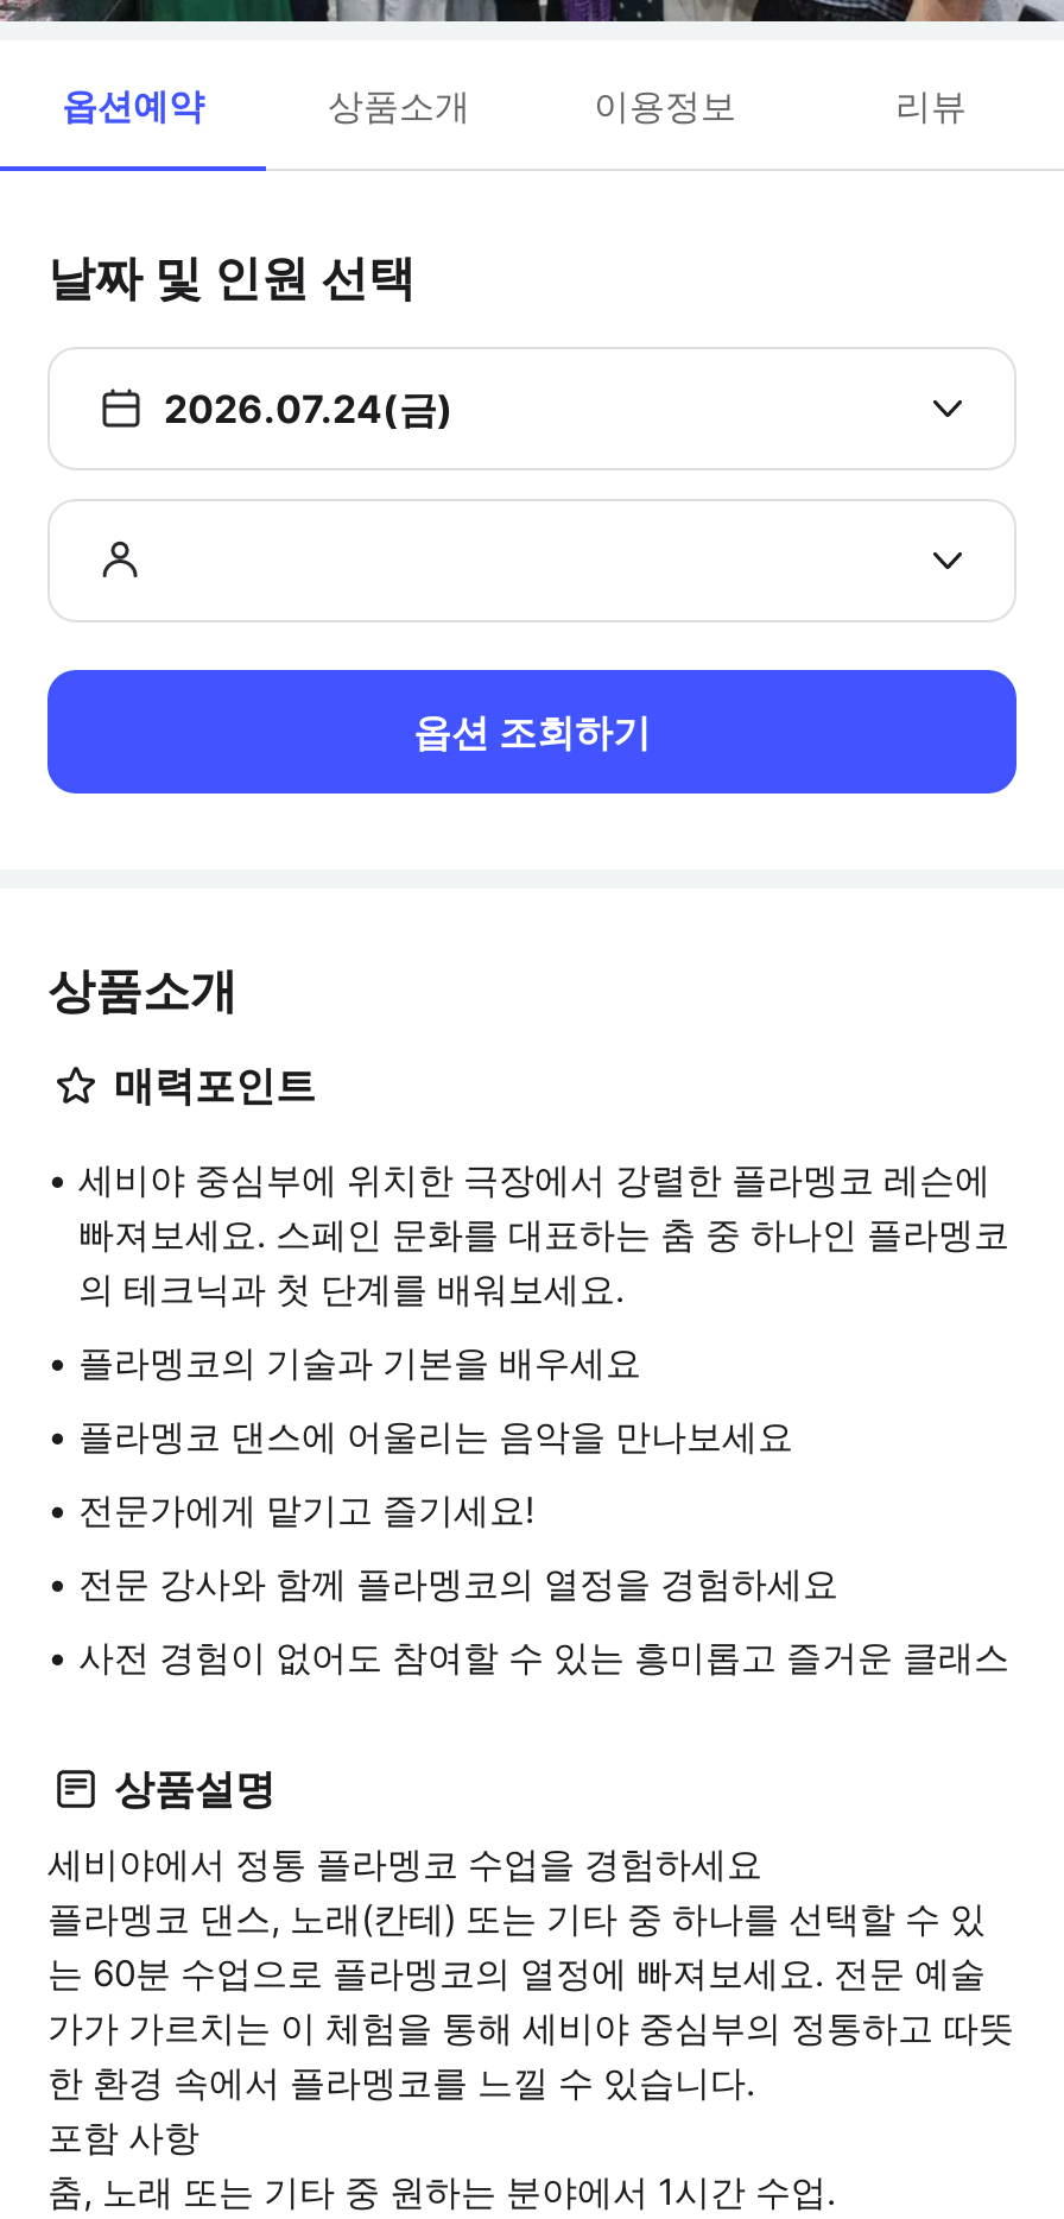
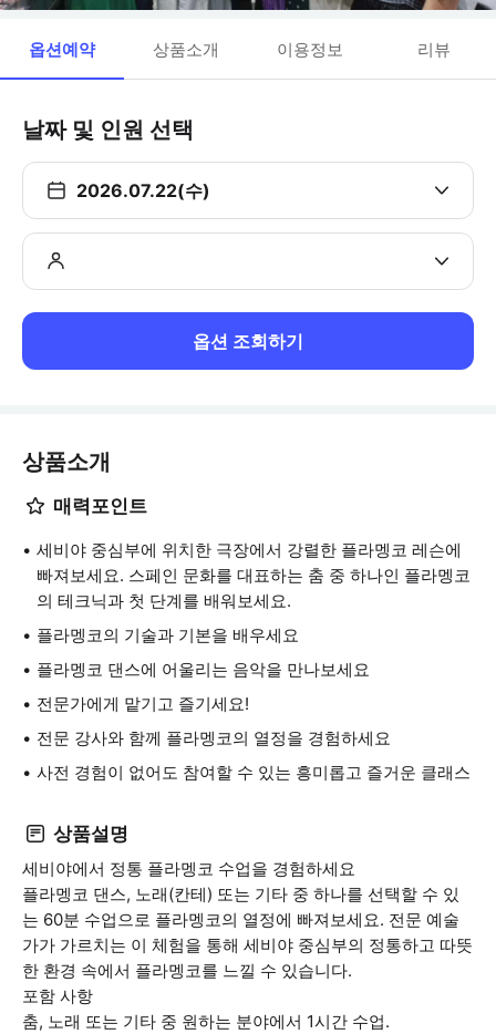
[164,385,454,432] 2026.07.24(금) -> [76,179,210,201] 2026.07.22(수)

